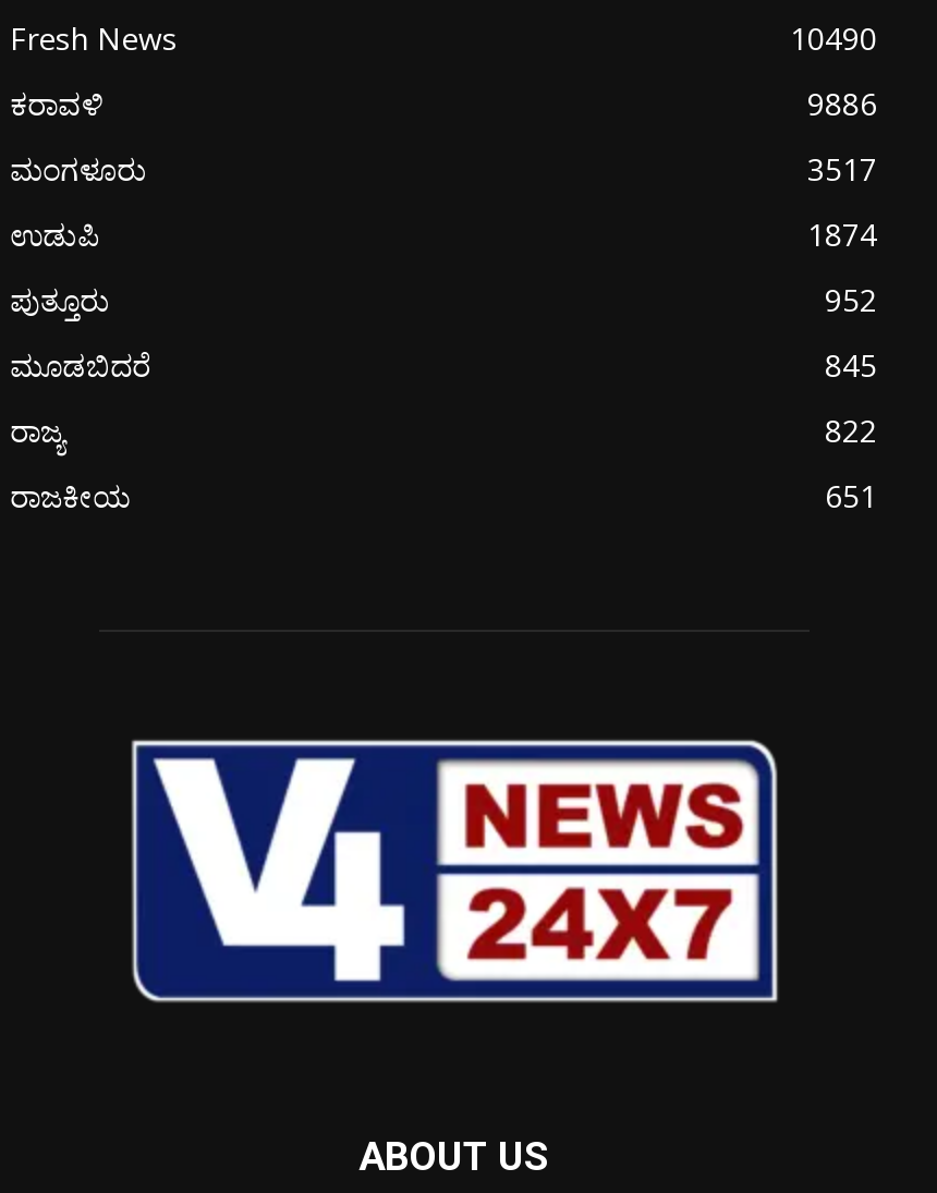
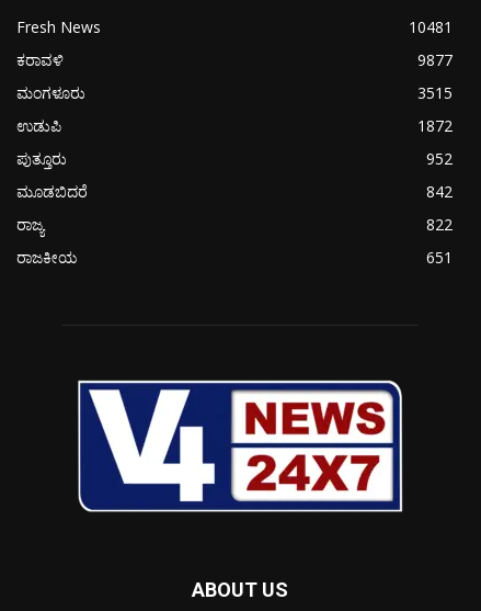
[790,18,877,59] 10490 -> [409,17,453,37] 10481
[807,83,877,124] 9886 -> [417,49,453,70] 9877
[807,148,877,190] 3517 -> [417,82,453,103] 3515
[807,214,877,255] 1874 -> [417,115,453,136] 1872
[825,344,877,386] 845 -> [426,181,453,202] 842

